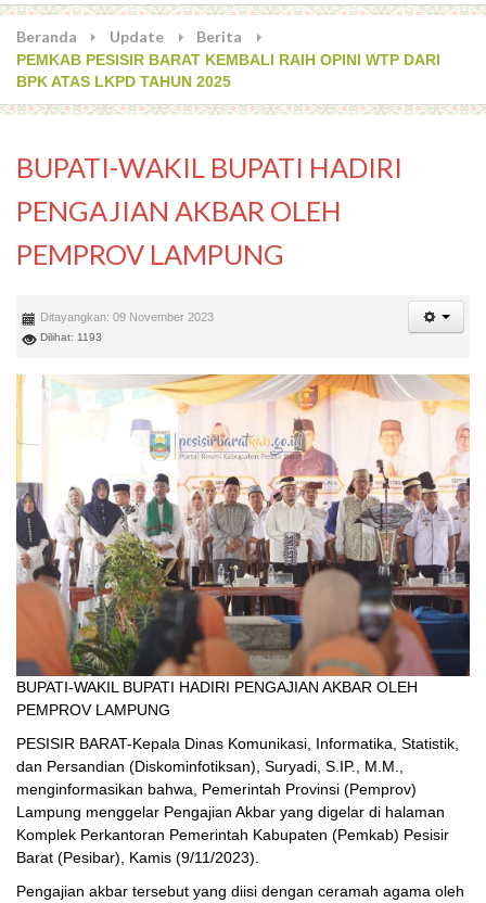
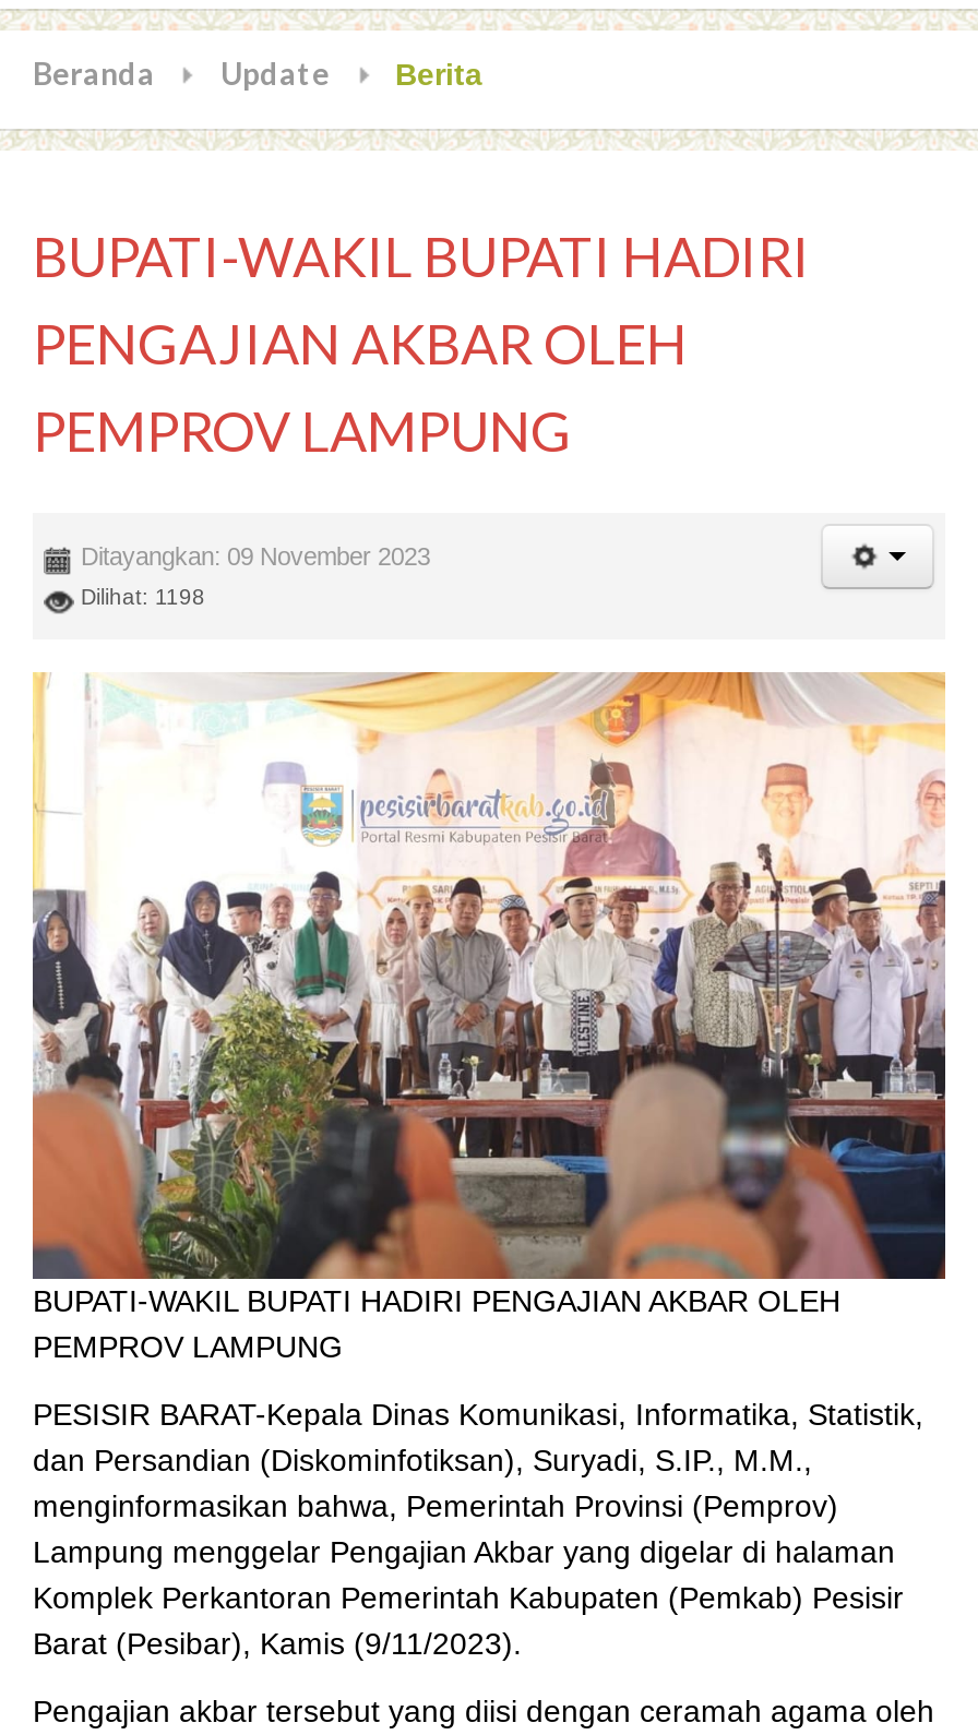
[16,51,440,91] PEMKAB PESISIR BARAT KEMBALI RAIH OPINI WTP DARI | BPK ATAS LKPD TAHUN 2025 -> none
[37,331,102,343] Dilihat: 1193 -> [74,584,205,608] Dilihat: 1198

